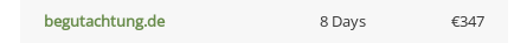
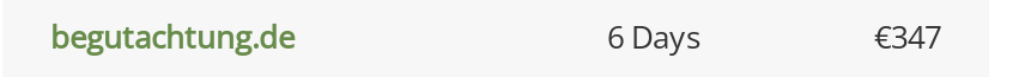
[319,10,365,31] 8 Days -> [607,15,700,58] 6 Days

